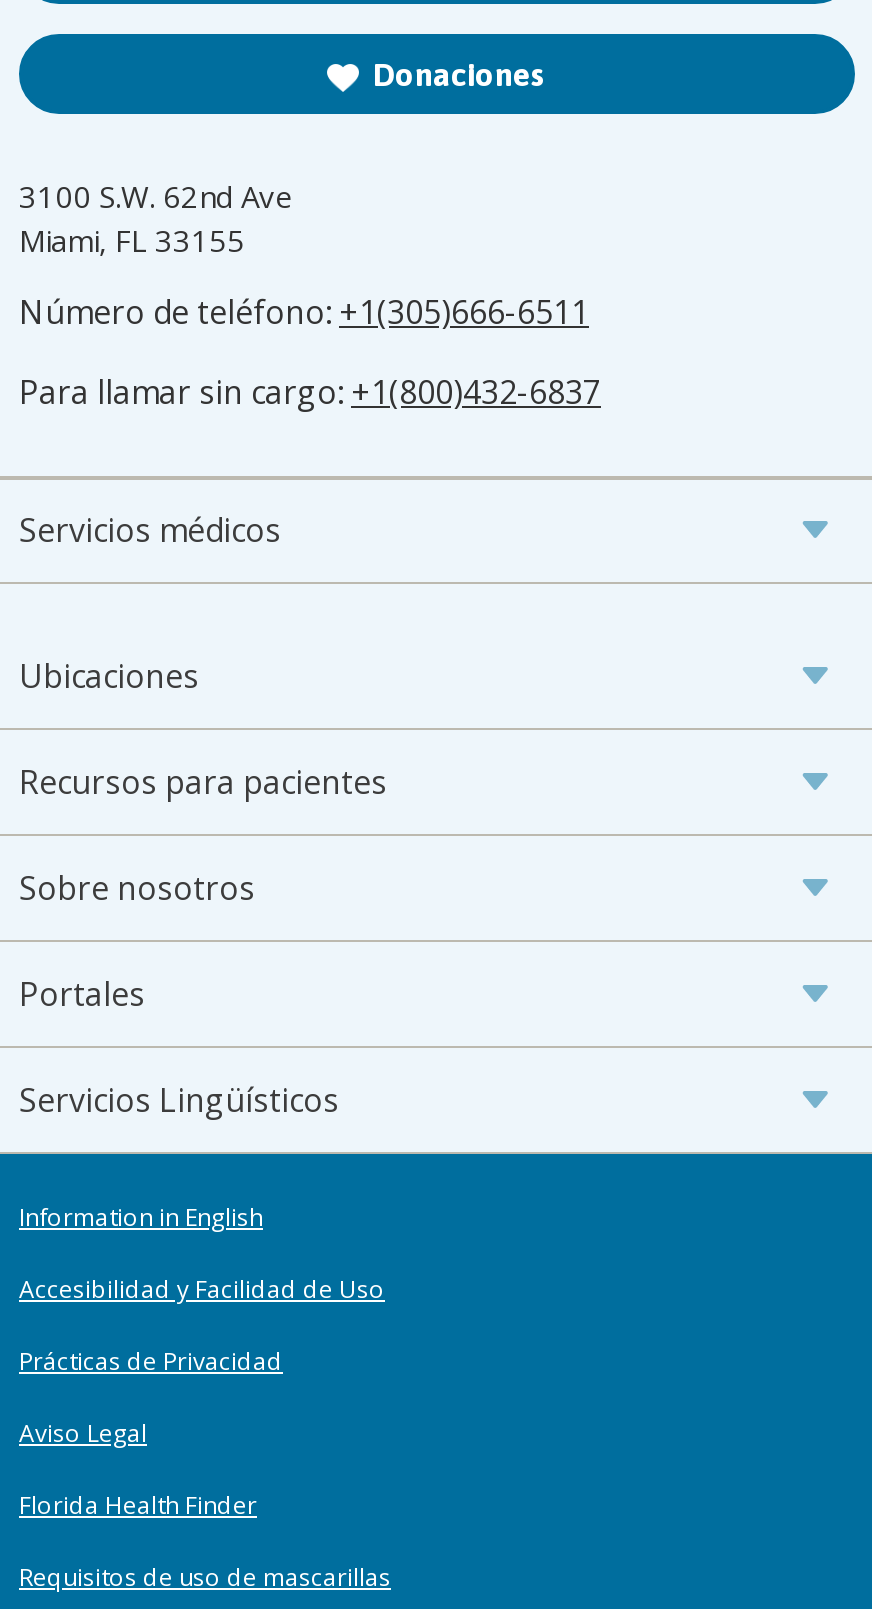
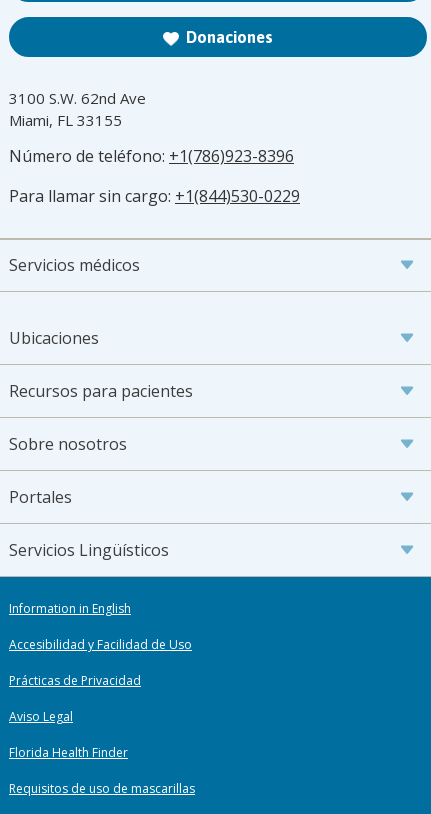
[19,290,589,334] Número de teléfono: +1(305)666-6511 -> [9,145,294,167] Número de teléfono: +1(786)923-8396
[19,370,601,414] Para llamar sin cargo: +1(800)432-6837 -> [9,185,300,207] Para llamar sin cargo: +1(844)530-0229

